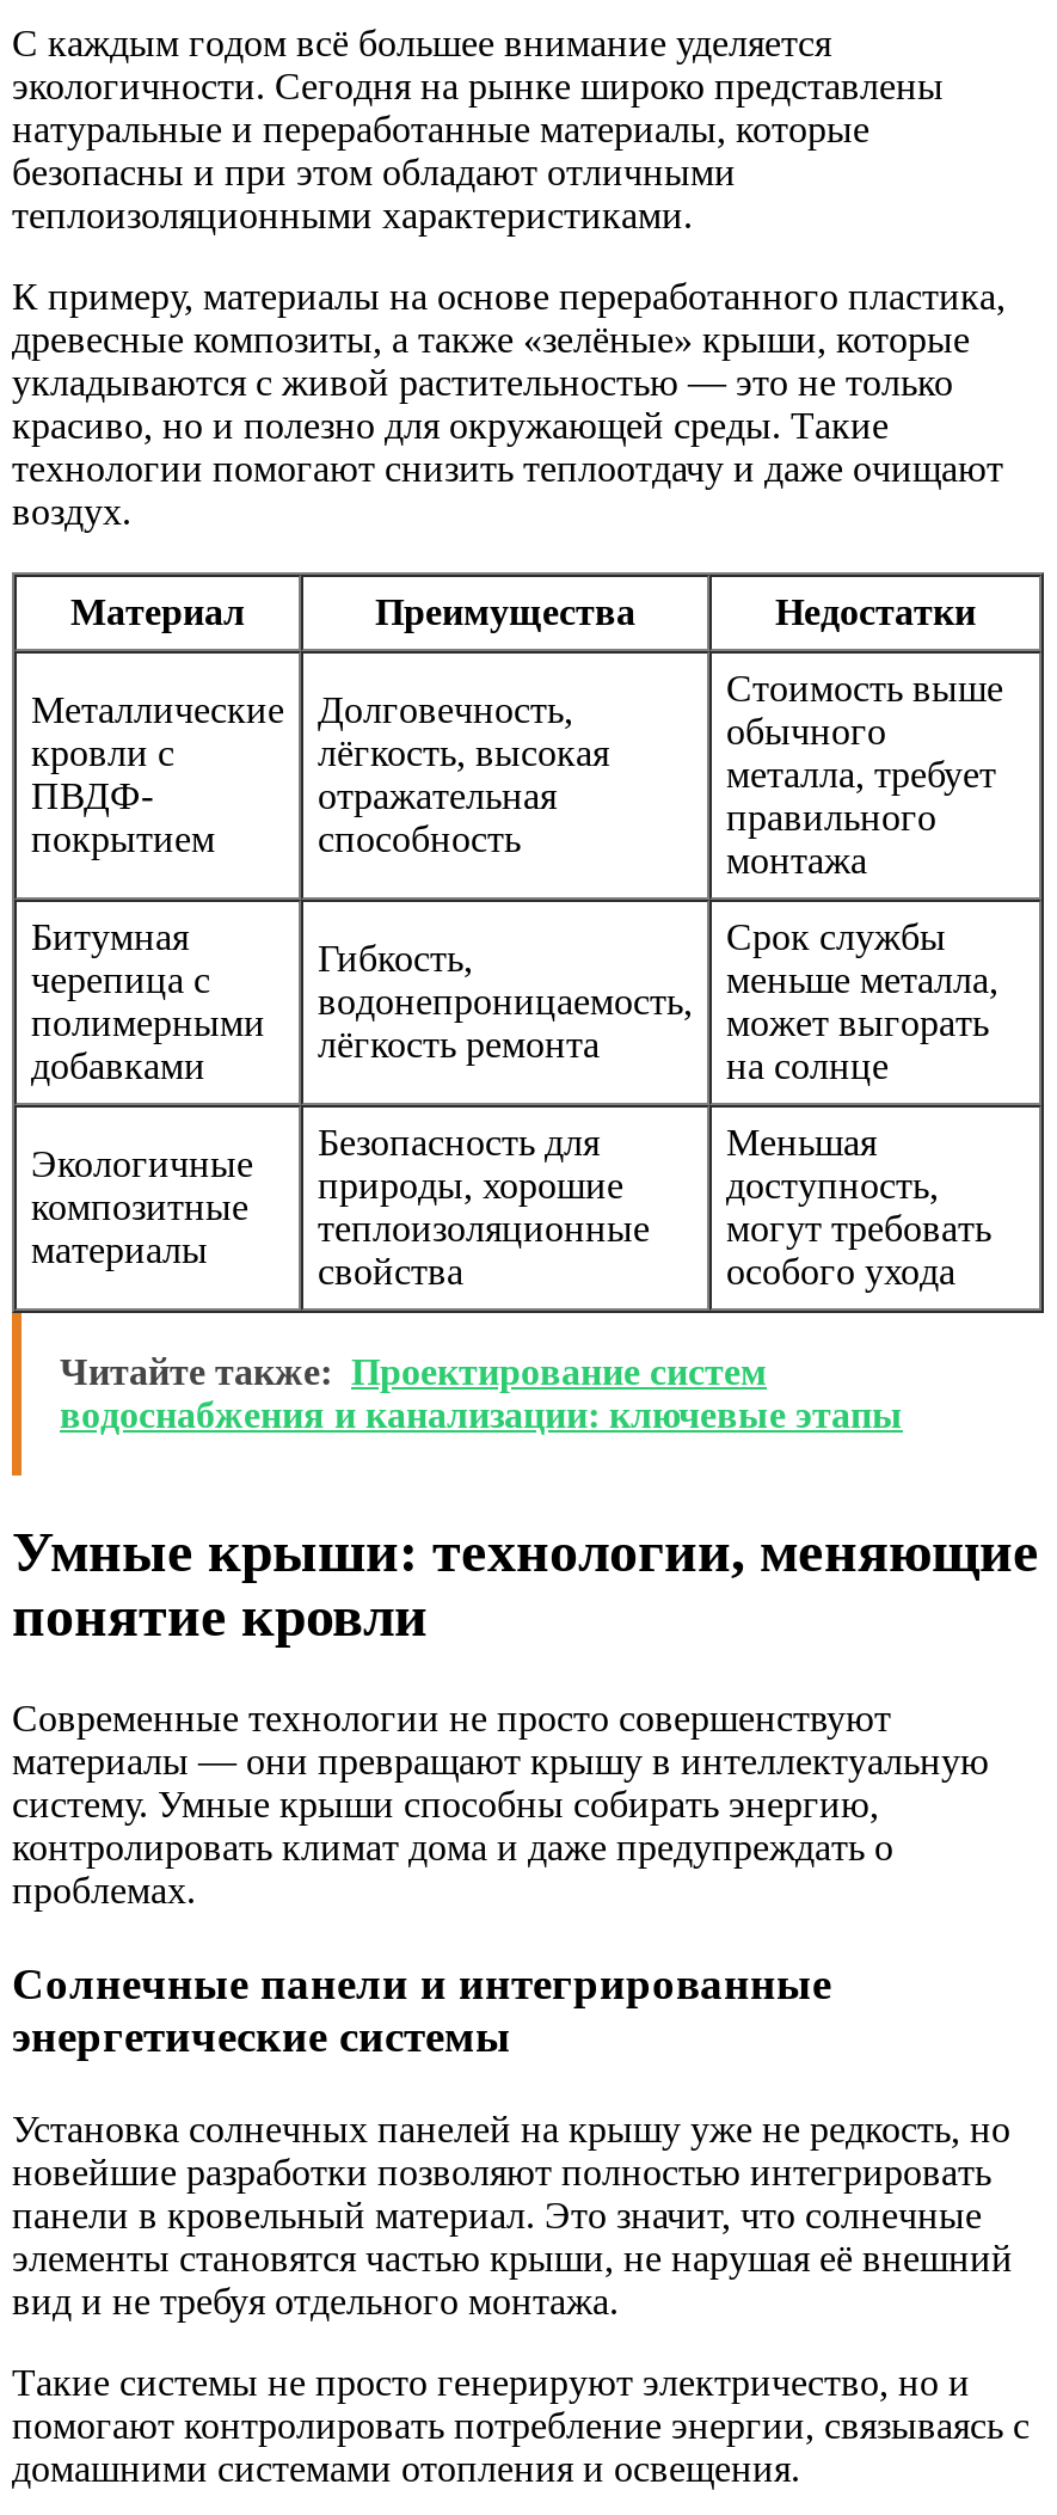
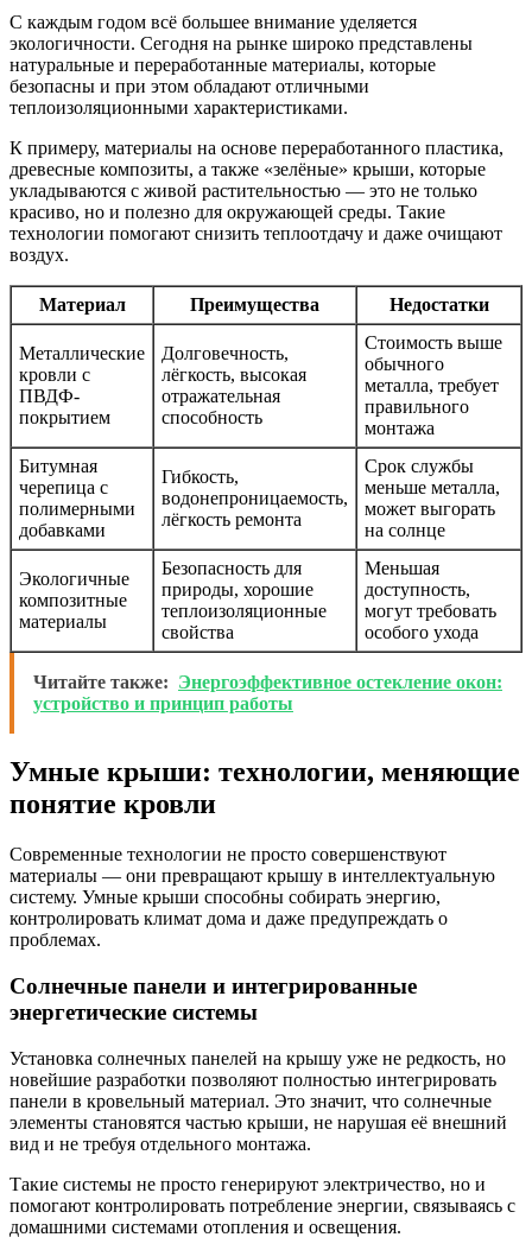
[60,1350,903,1434] Читайте также: Проектирование систем | водоснабжения и канализации: ключевые этапы -> [33,671,502,713] Читайте также: Энергоэффективное остекление окон: | устройство и принцип работы

